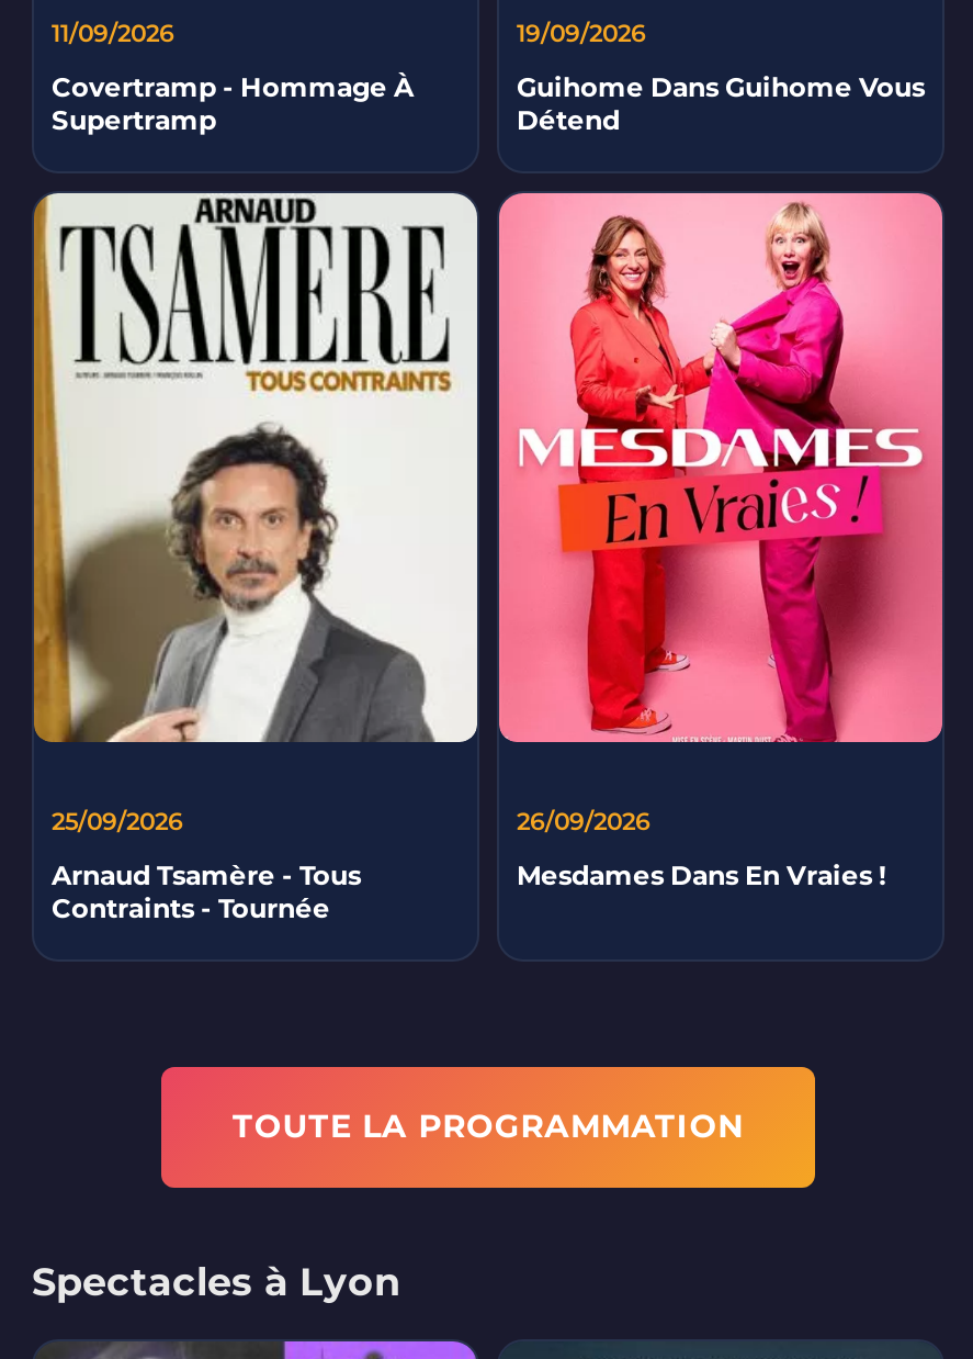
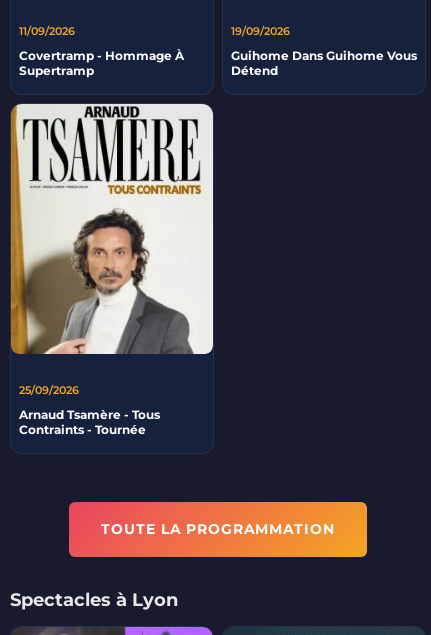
[497,191,944,891] [image] | 26/09/2026 | Mesdames Dans En Vraies ! -> none

